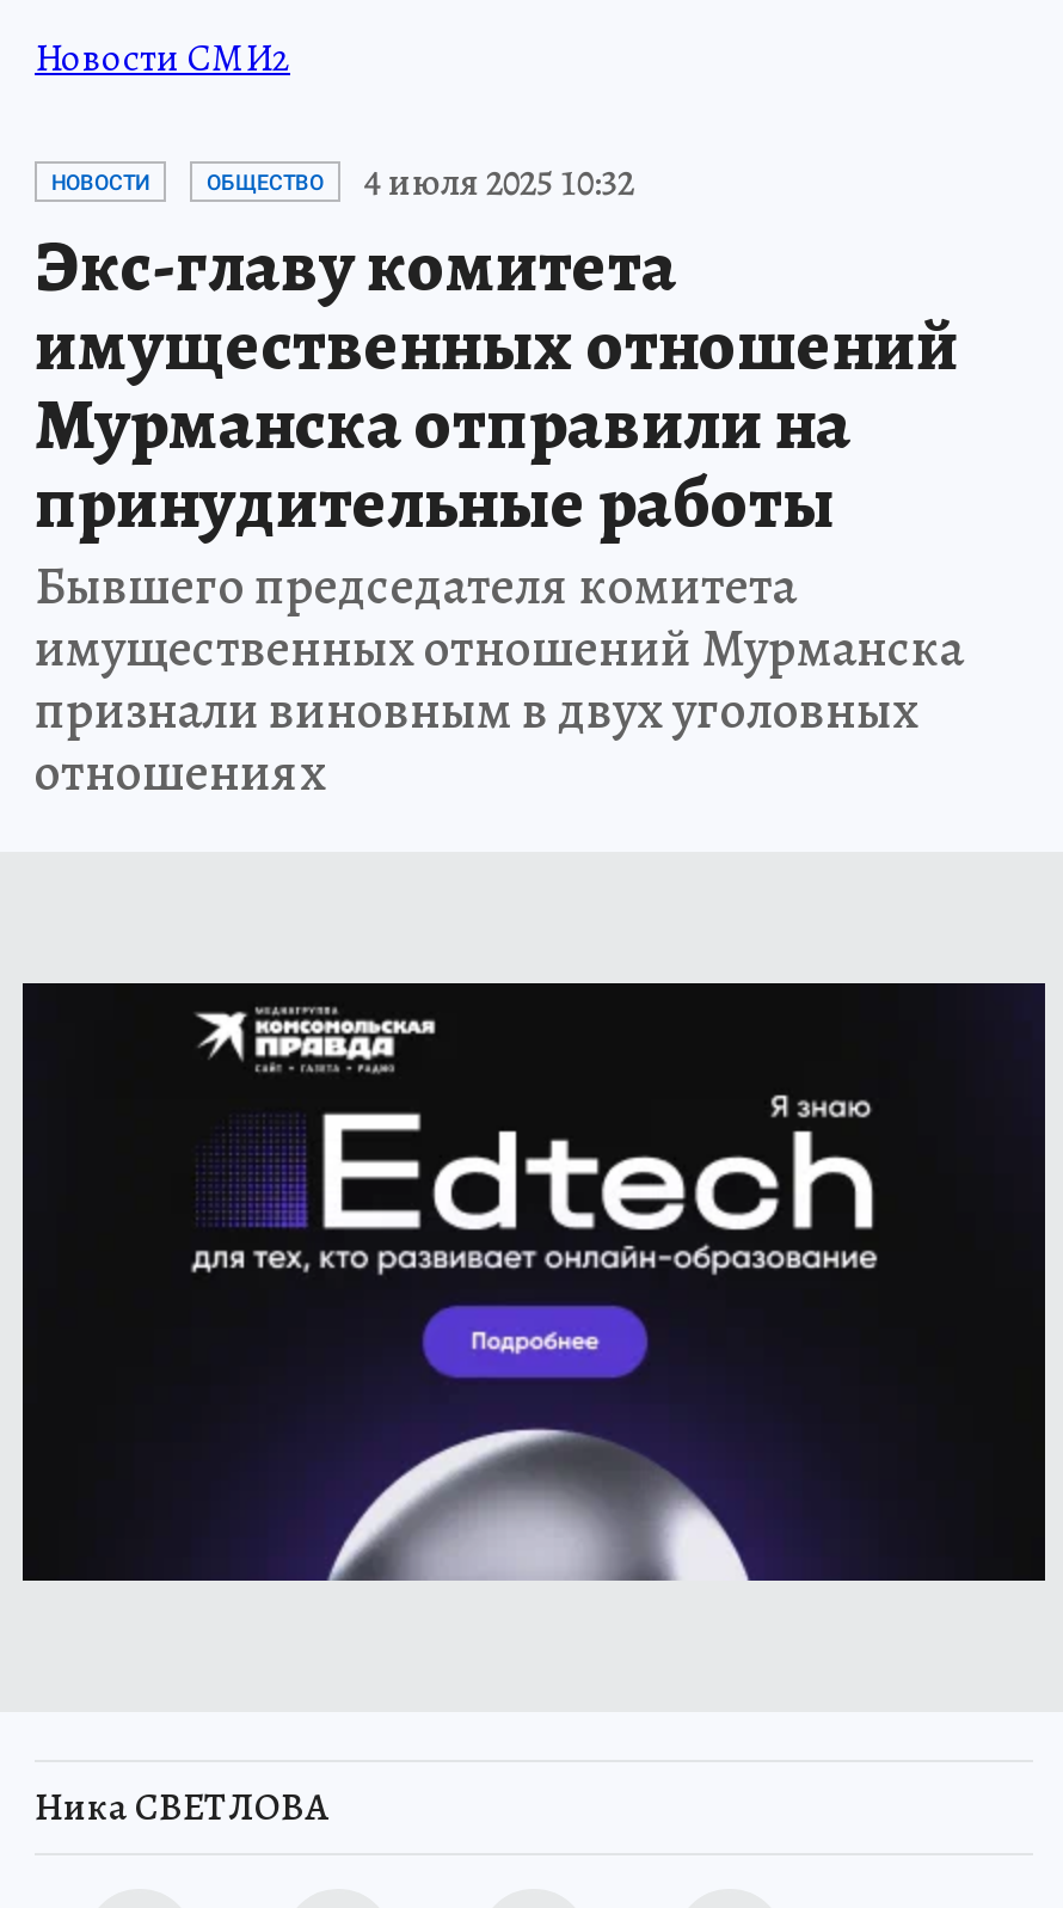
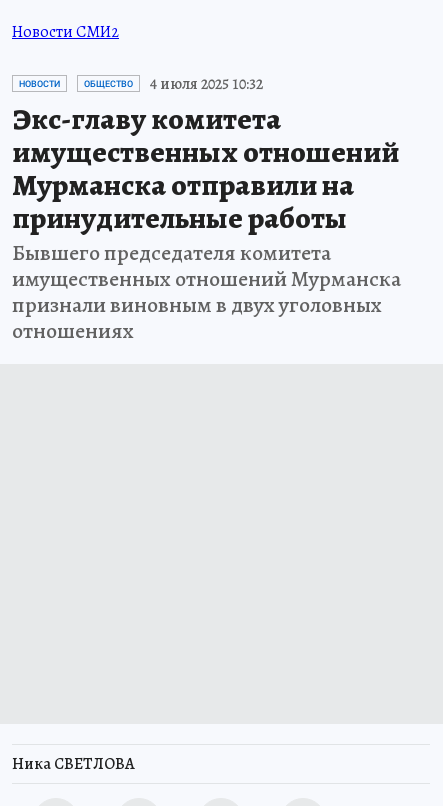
[20,981,1047,1583] [image] -> none

